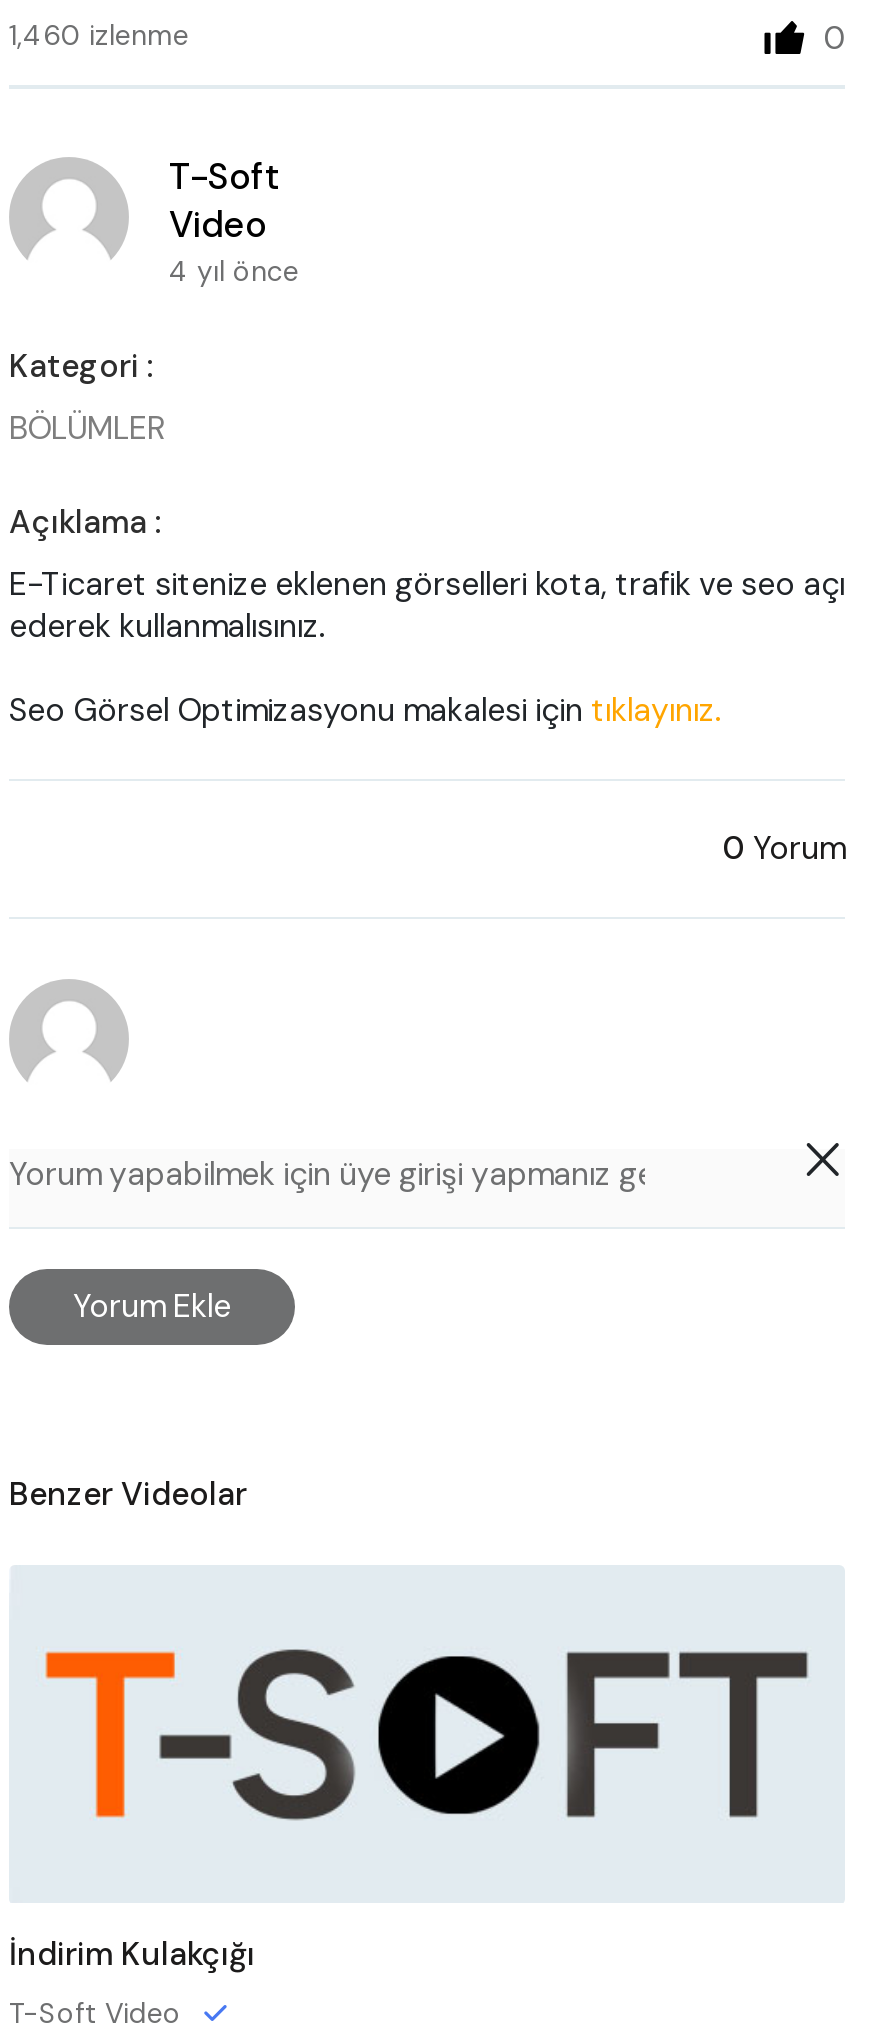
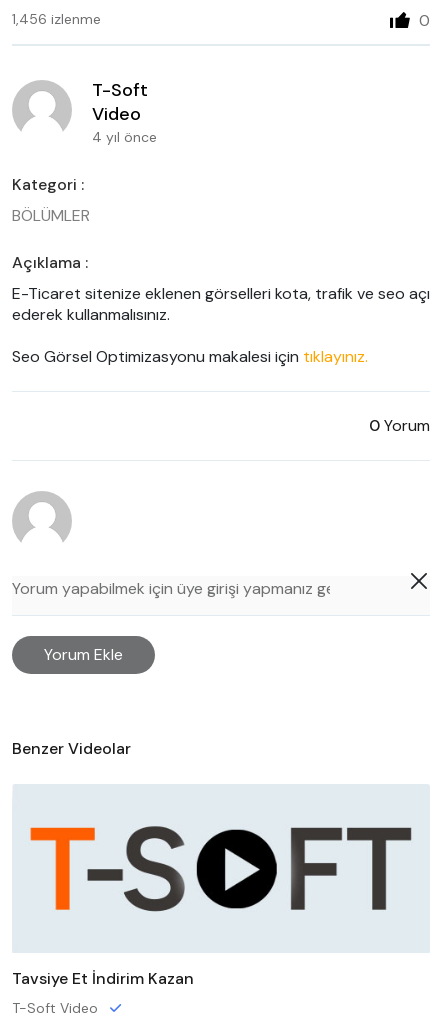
[9,17,189,53] 1,460 izlenme -> [12,10,101,28] 1,456 izlenme
[9,1933,255,1975] İndirim Kulakçığı -> [12,968,194,989] Tavsiye Et İndirim Kazan

